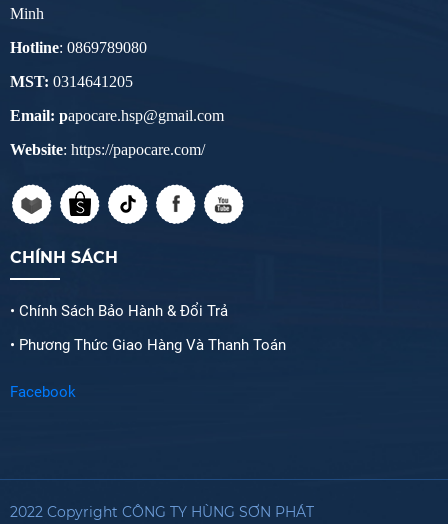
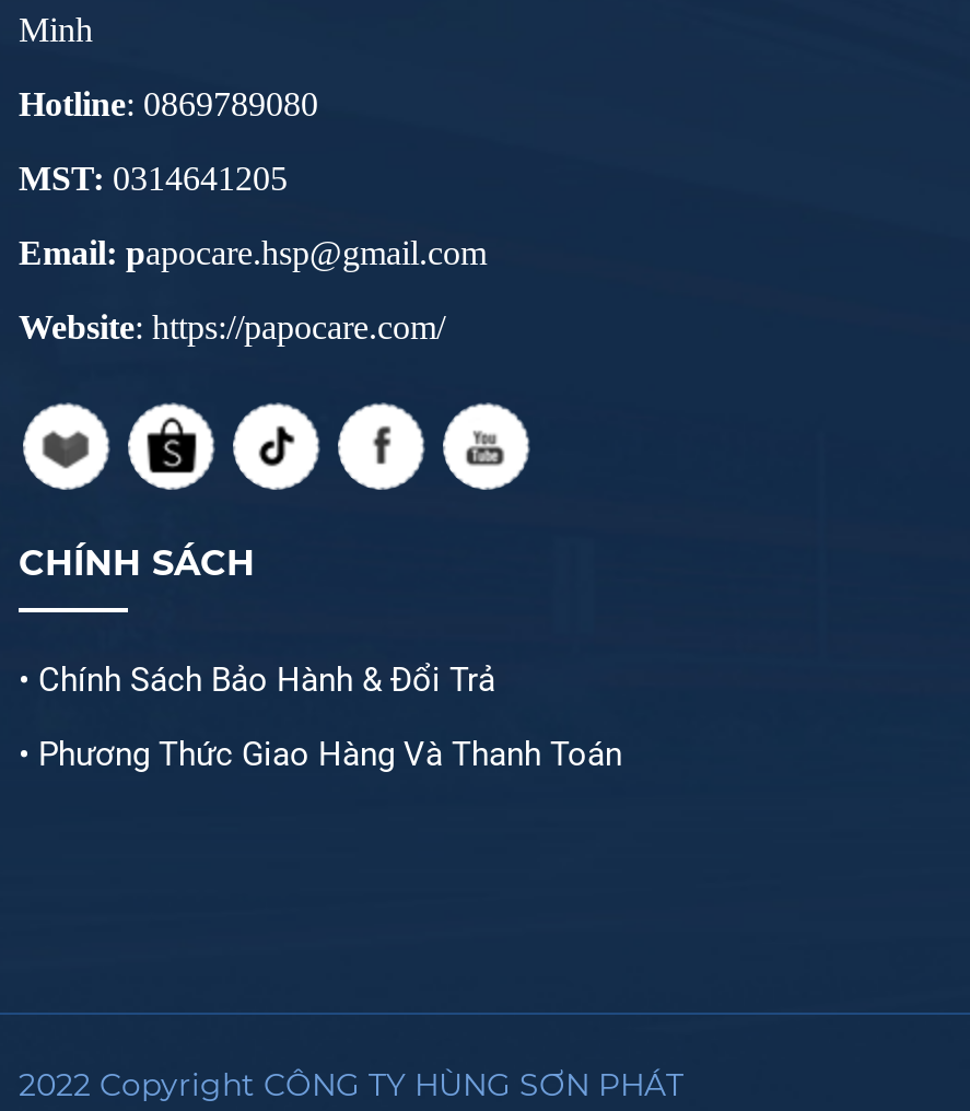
[10,383,76,401] Facebook -> none

